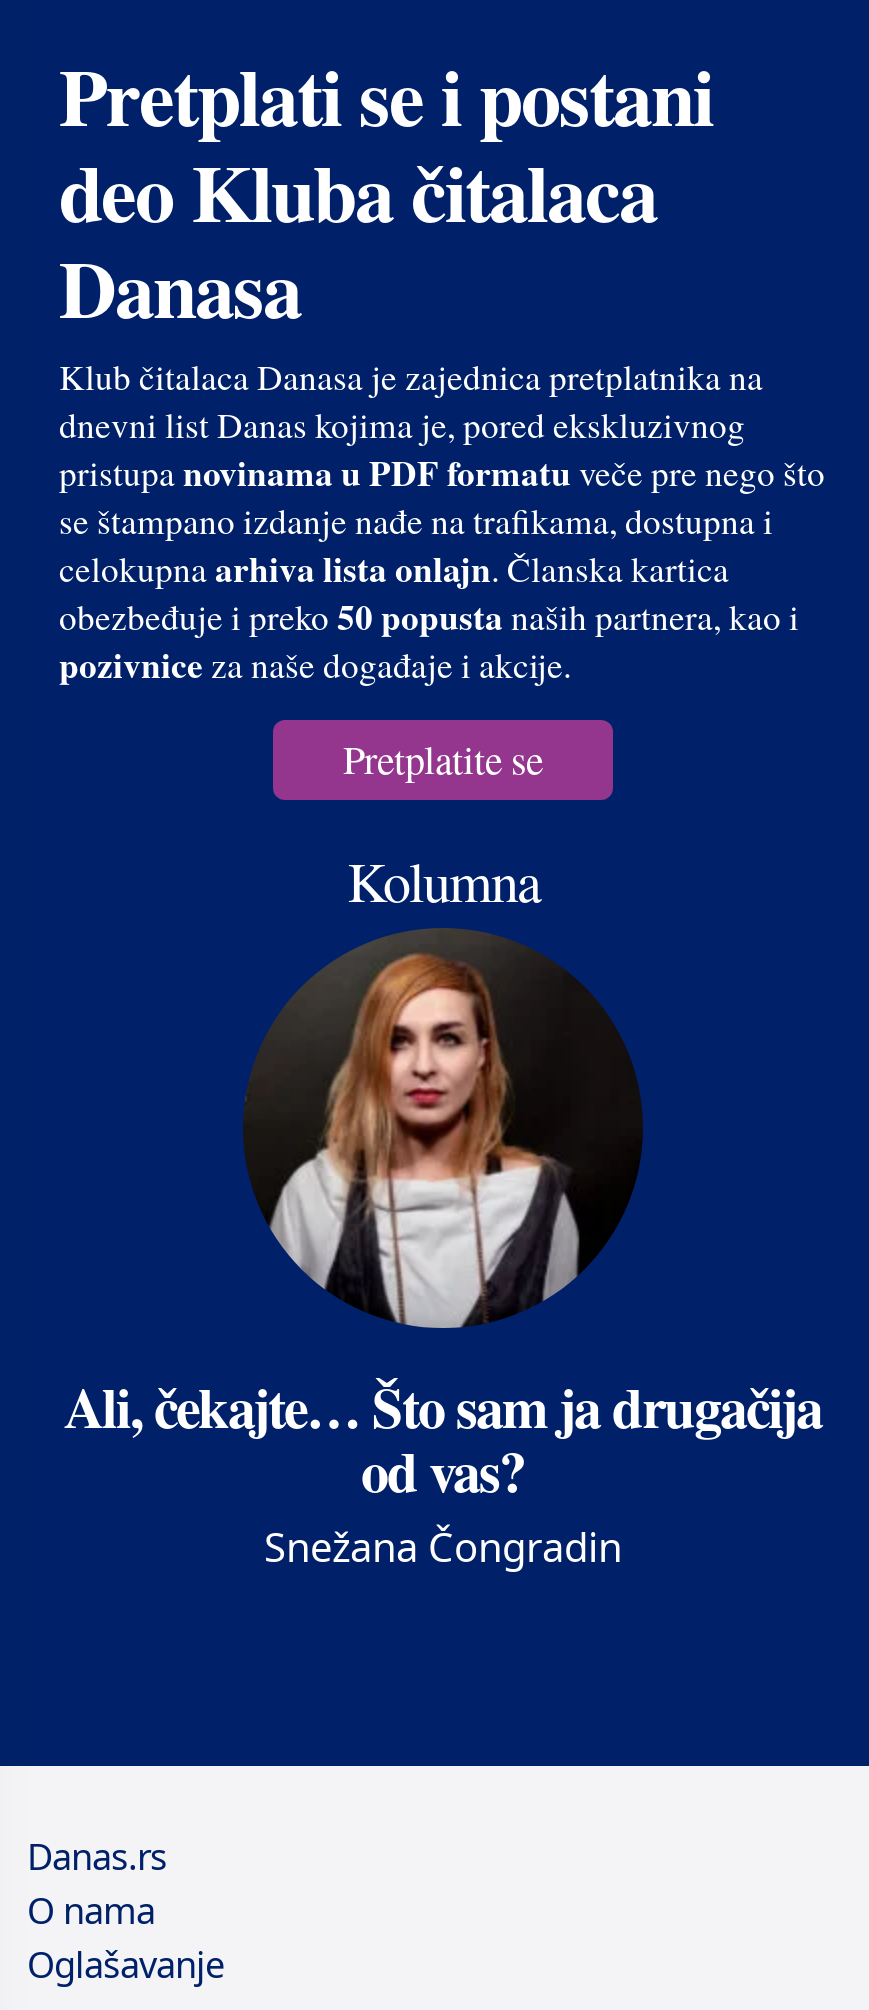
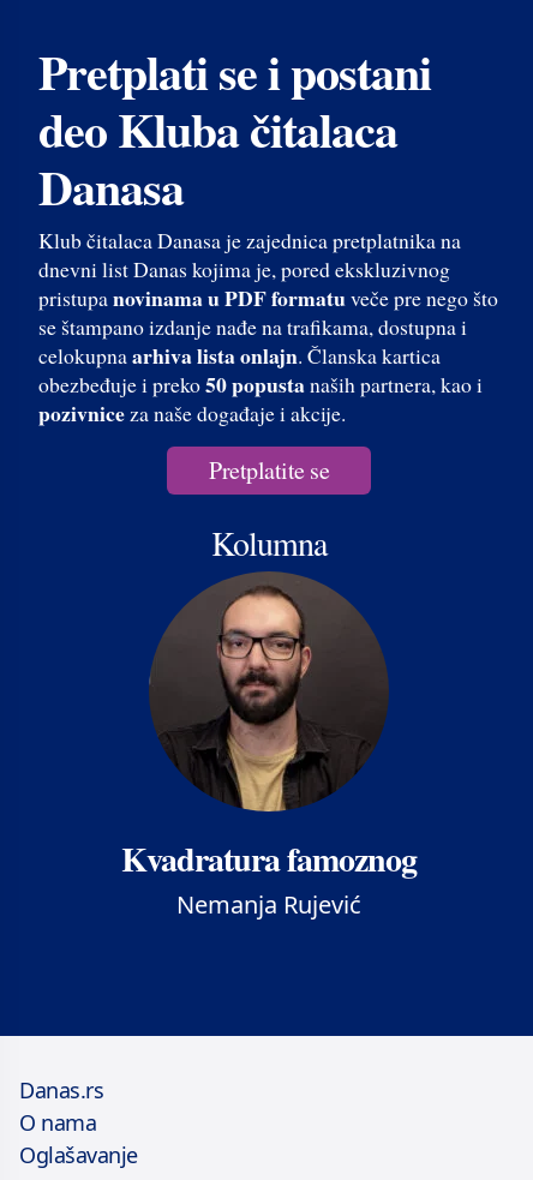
[64,944,822,1575] [image] | Ali, čekajte… Što sam ja drugačija | od vas? | Snežana Čongradin -> [121,580,417,921] [image] | Kvadratura famoznog | Nemanja Rujević

